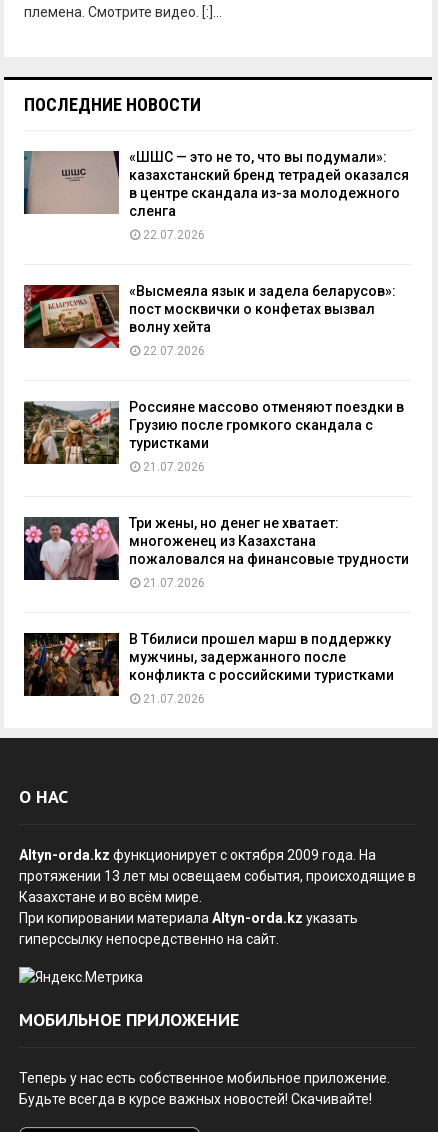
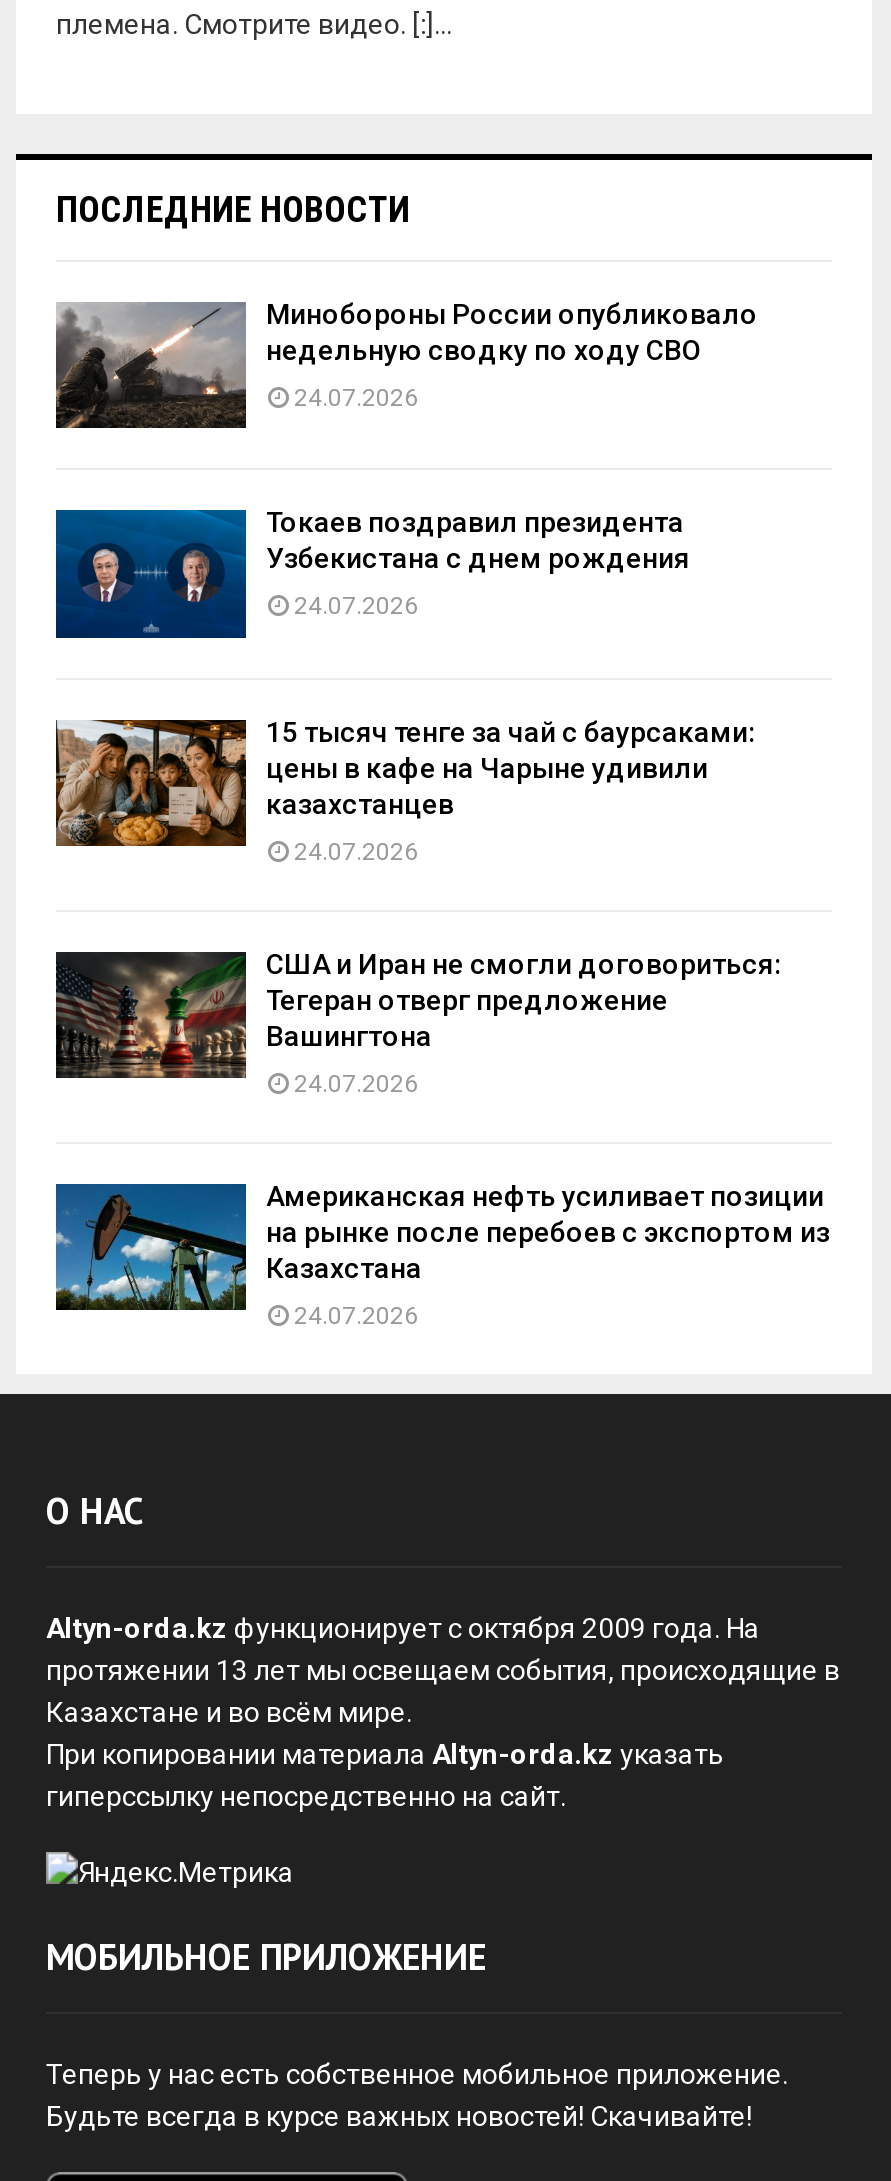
[23,149,409,219] [image] | «ШШС — это не то, что вы подумали»: | казахстанский бренд тетрадей оказался | в центре скандала из-за молодежного | сленга -> [54,298,758,428] [image] | Минобороны России опубликовало | недельную сводку по ходу СВО
[143,228,205,242] 22.07.2026 -> [294,384,418,412] 24.07.2026
[23,283,396,349] [image] | «Высмеяла язык и задела беларусов»: | пост москвички о конфетах вызвал | волну хейта -> [54,507,690,640] [image] | Токаев поздравил президента | Узбекистана с днем рождения
[143,344,205,358] 22.07.2026 -> [294,593,418,621] 24.07.2026
[24,399,404,465] [image] | Россияне массово отменяют поездки в | Грузию после громкого скандала с | туристками -> [56,715,756,848] [image] | 15 тысяч тенге за чай с баурсаками: | цены в кафе на Чарыне удивили | казахстанцев
[143,460,205,474] 21.07.2026 -> [294,837,418,865] 24.07.2026
[24,515,409,580] [image] | Три жены, но денег не хватает: | многоженец из Казахстана | пожаловался на финансовые трудности -> [56,947,782,1078] [image] | США и Иран не смогли договориться: | Тегеран отверг предложение | Вашингтона
[143,576,205,590] 21.07.2026 -> [294,1069,418,1097] 24.07.2026
[23,631,394,696] [image] | В Тбилиси прошел марш в поддержку | мужчины, задержанного после | конфликта с российскими туристками -> [54,1179,830,1310] [image] | Американская нефть усиливает позиции | на рынке после перебоев с экспортом из | Казахстана
[143,692,205,706] 21.07.2026 -> [294,1301,418,1329] 24.07.2026

